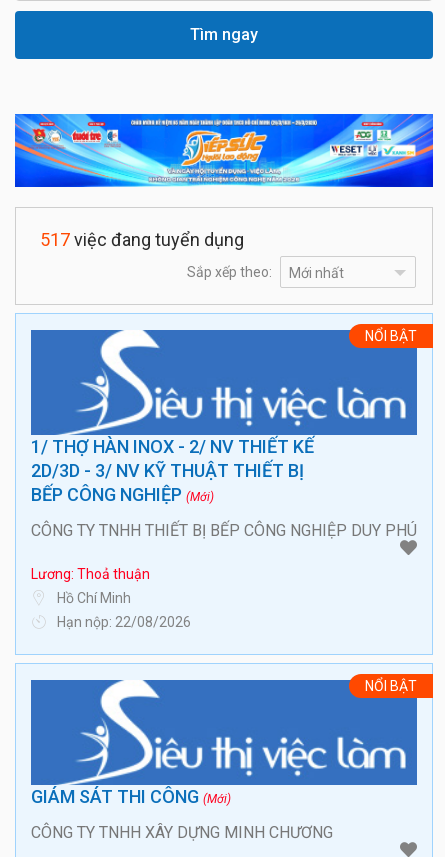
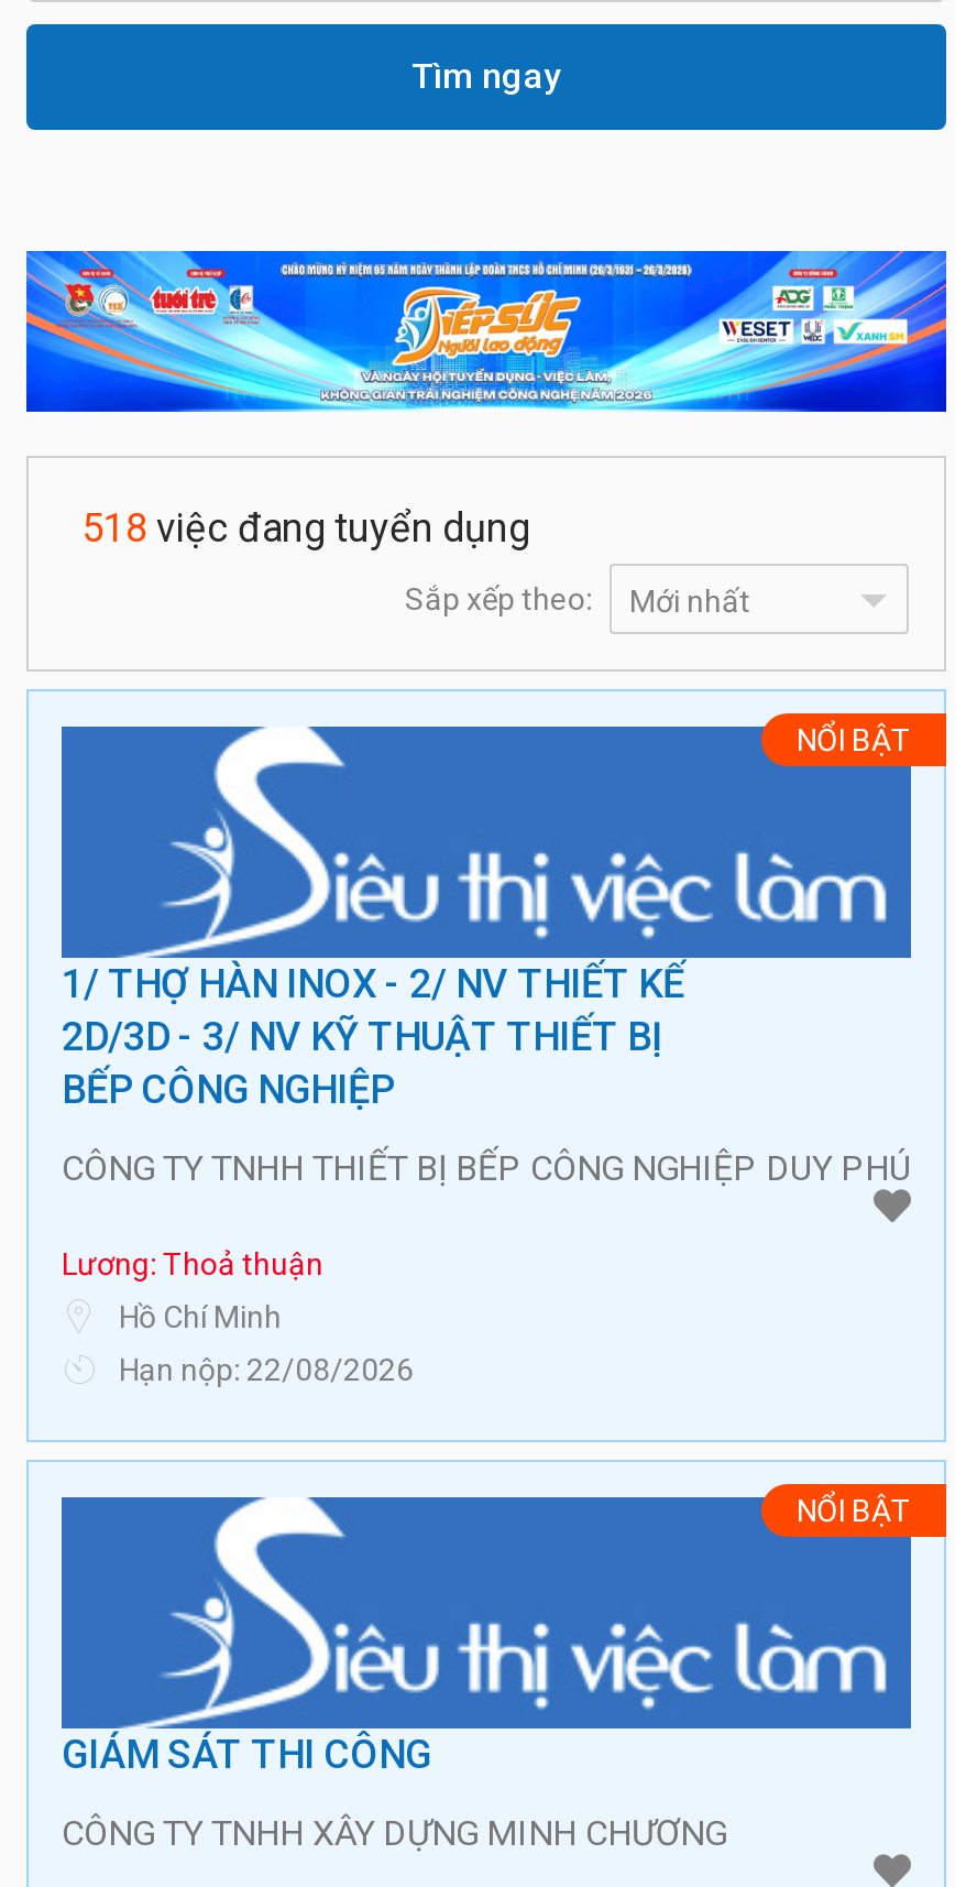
[40,228,244,249] 517 việc đang tuyển dụng -> [81,503,530,549] 518 việc đang tuyển dụng
[31,483,214,504] BẾP CÔNG NGHIỆP (Mới) -> [62,1065,394,1111] BẾP CÔNG NGHIỆP
[31,785,231,806] GIÁM SÁT THI CÔNG(Mới) -> [62,1730,431,1776] GIÁM SÁT THI CÔNG

